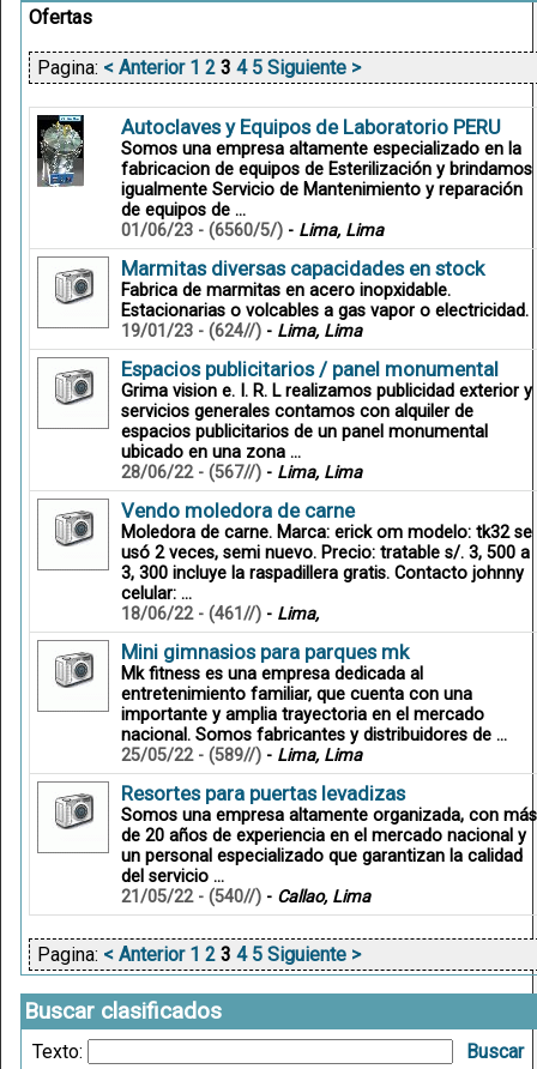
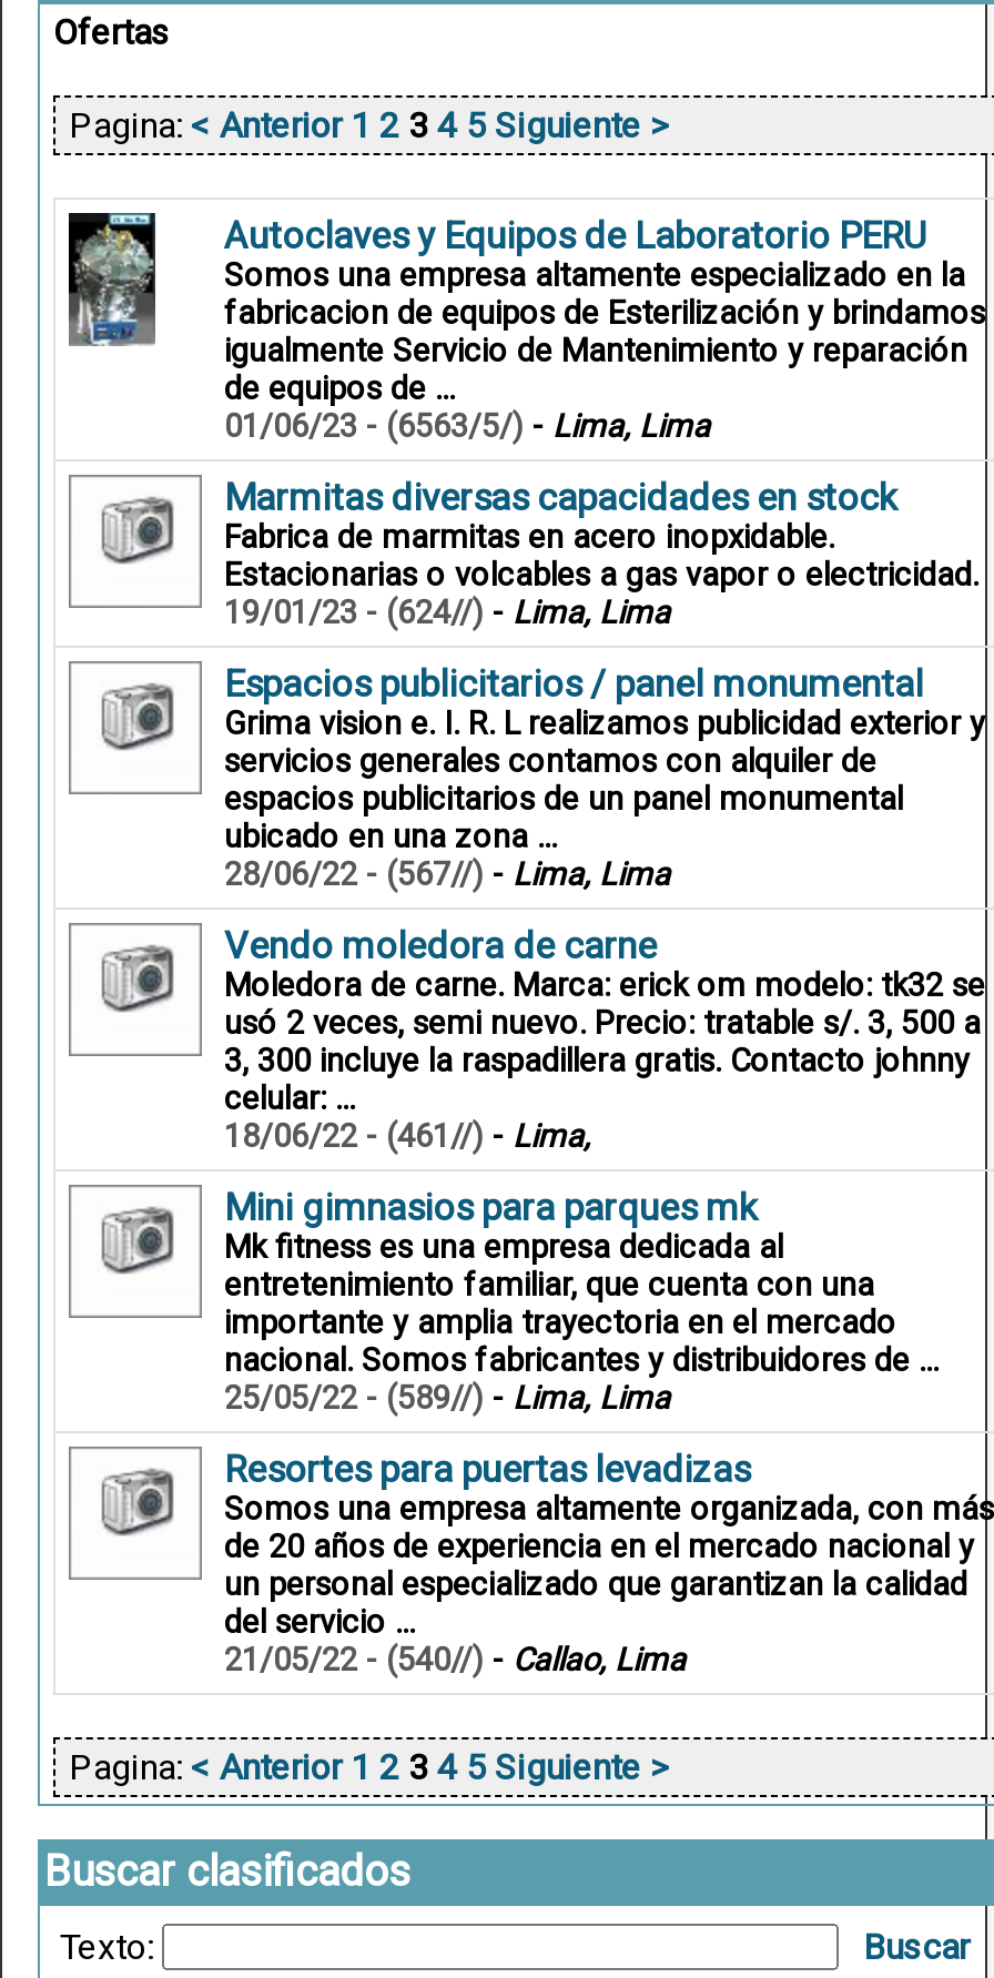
[121,220,384,241] 01/06/23 - (6560/5/) - Lima, Lima -> [224,408,710,446] 01/06/23 - (6563/5/) - Lima, Lima

